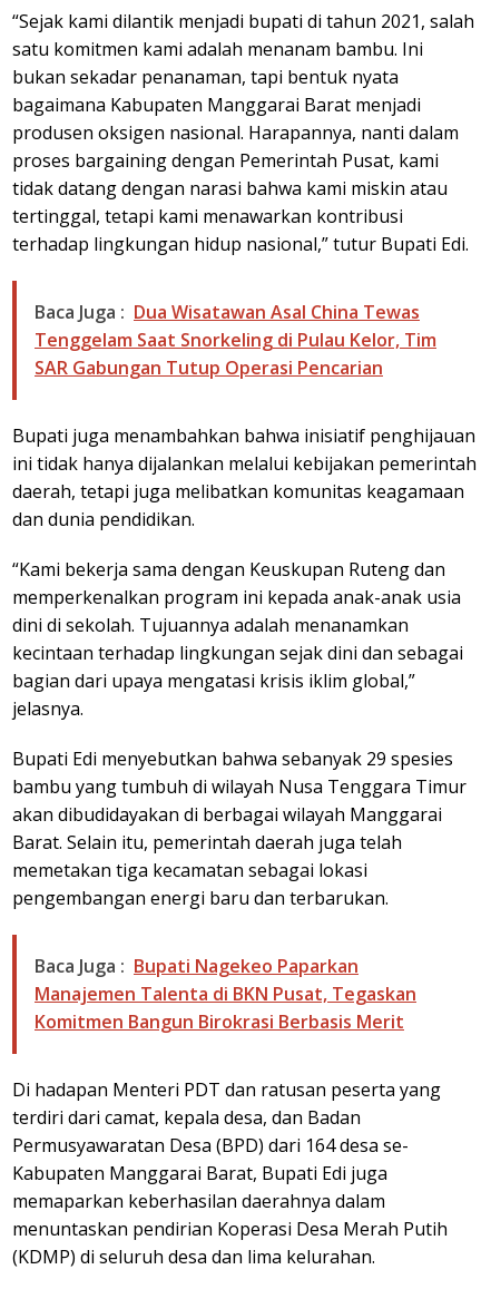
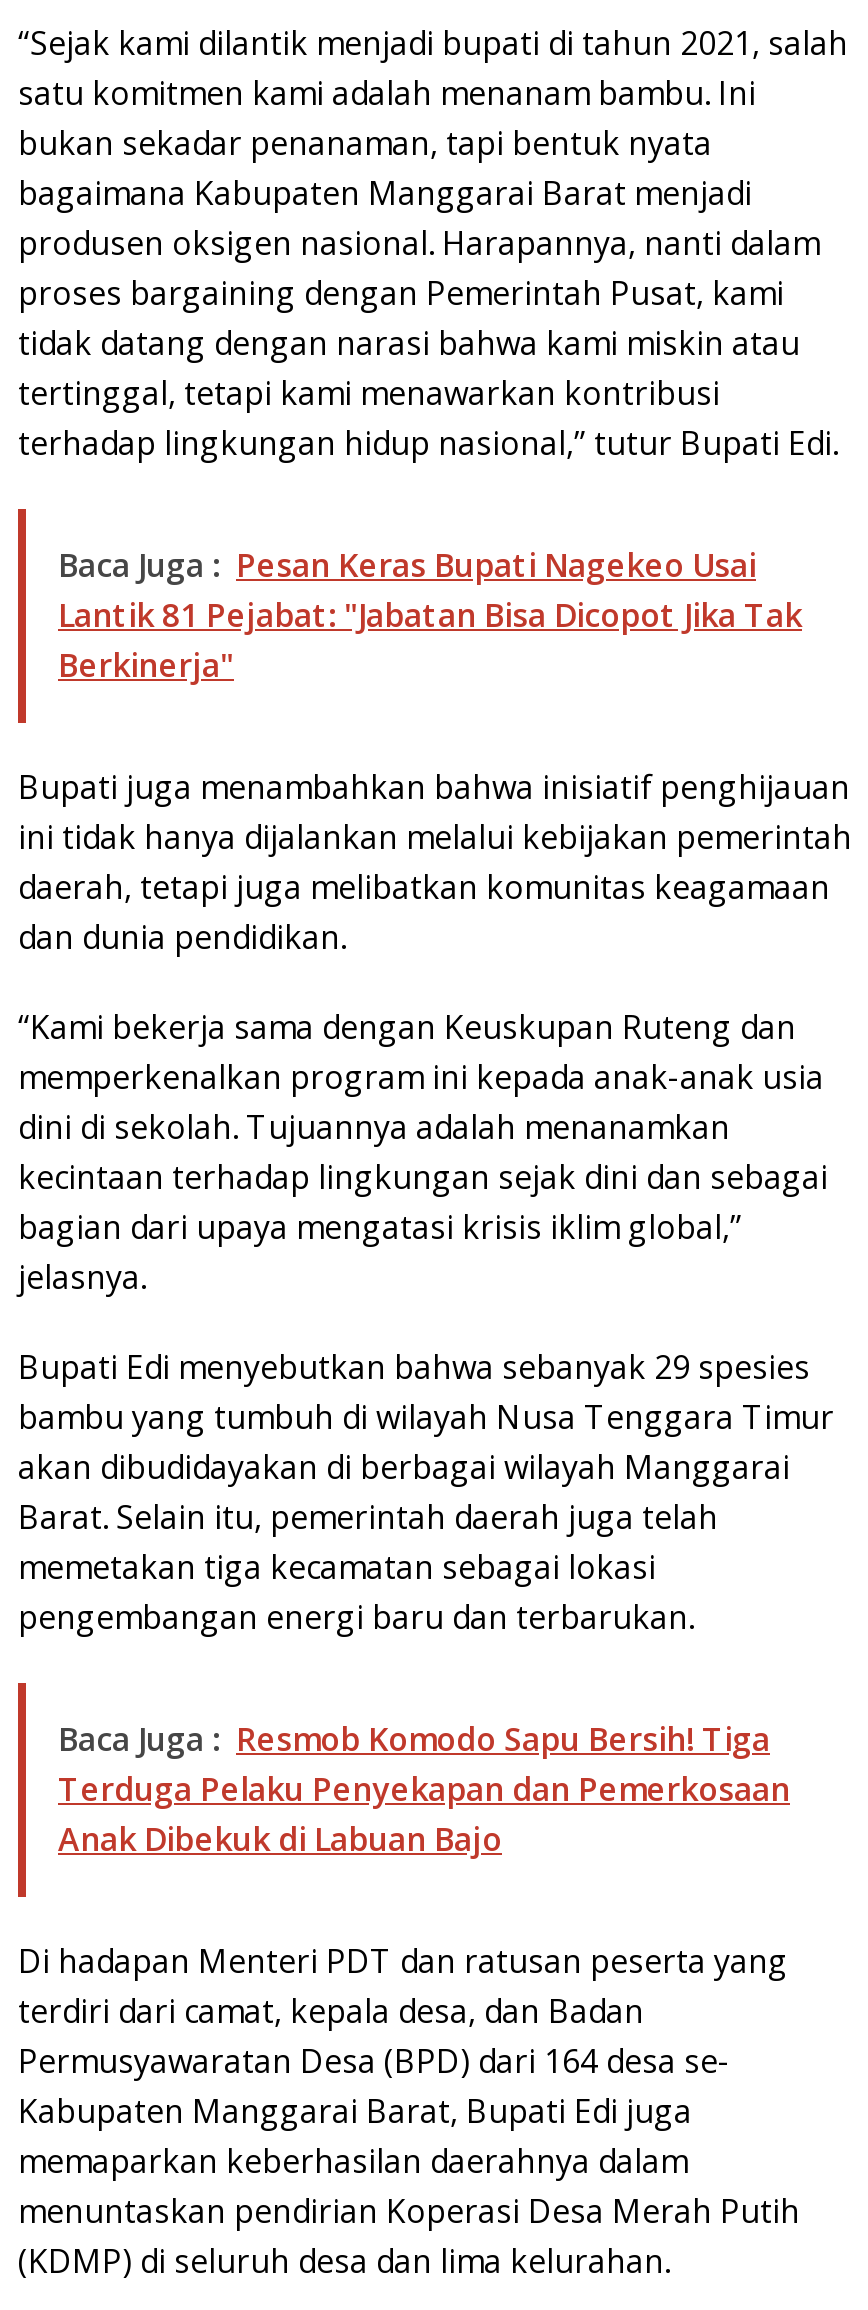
[35,300,436,380] Baca Juga : Dua Wisatawan Asal China Tewas | Tenggelam Saat Snorkeling di Pulau Kelor, Tim | SAR Gabungan Tutup Operasi Pencarian -> [58,543,802,687] Baca Juga : Pesan Keras Bupati Nagekeo Usai | Lantik 81 Pejabat: "Jabatan Bisa Dicopot Jika Tak | Berkinerja"
[35,954,416,1034] Baca Juga : Bupati Nagekeo Paparkan | Manajemen Talenta di BKN Pusat, Tegaskan | Komitmen Bangun Birokrasi Berbasis Merit -> [58,1717,790,1861] Baca Juga : Resmob Komodo Sapu Bersih! Tiga | Terduga Pelaku Penyekapan dan Pemerkosaan | Anak Dibekuk di Labuan Bajo

